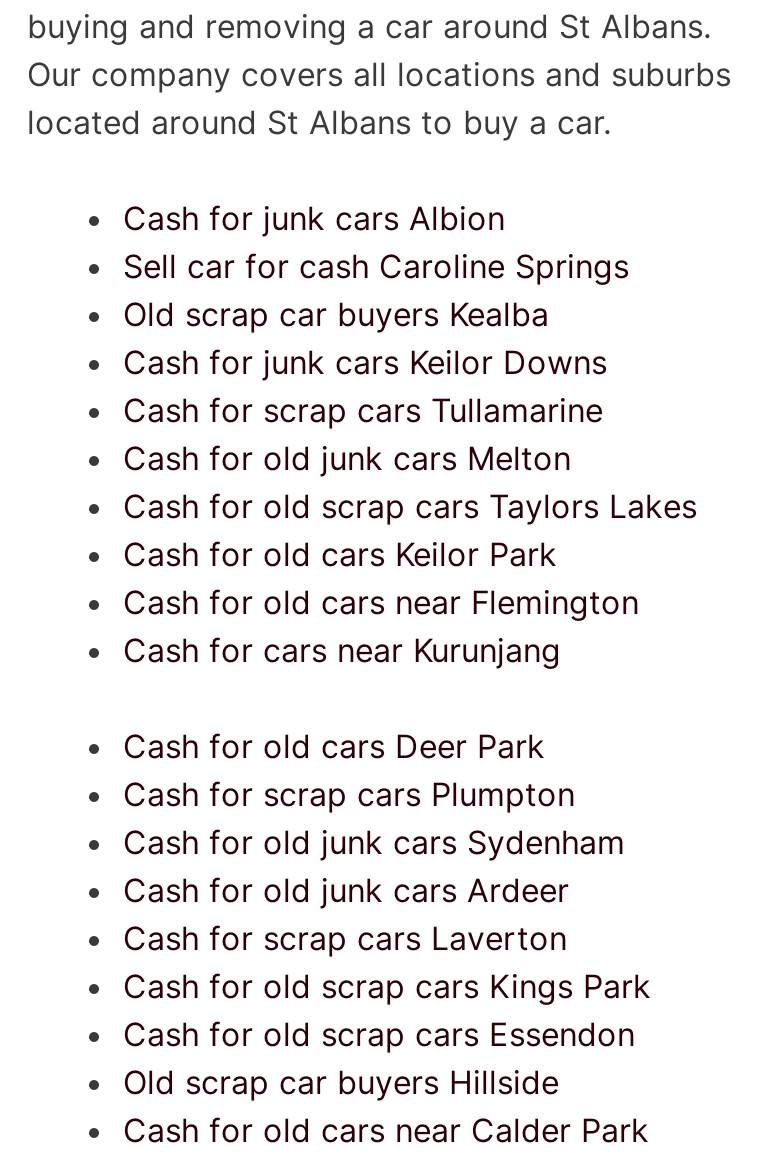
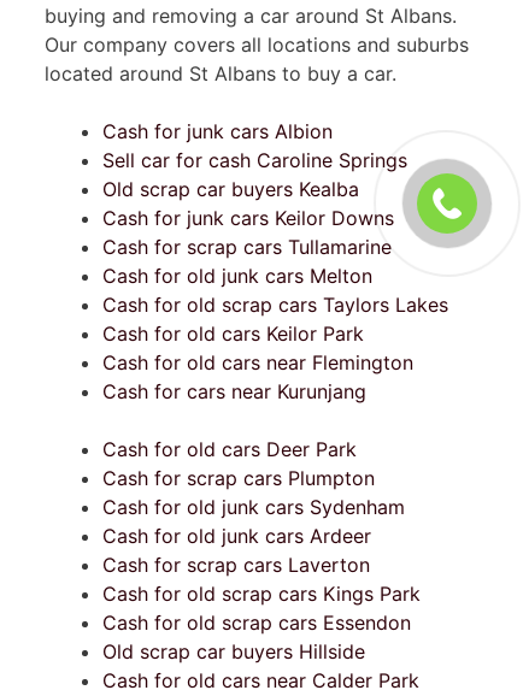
none -> [401,158,493,249] [image]

